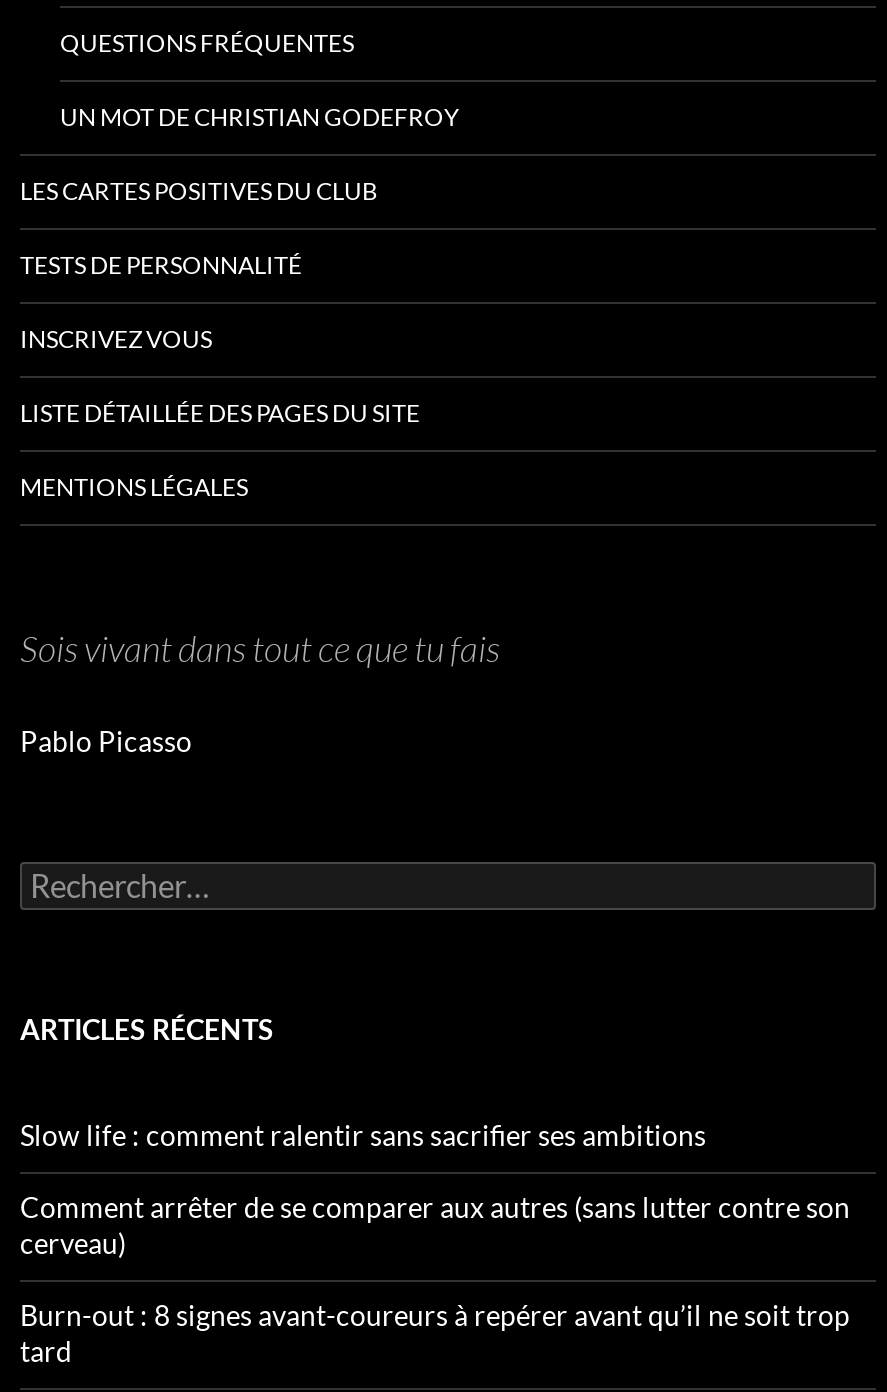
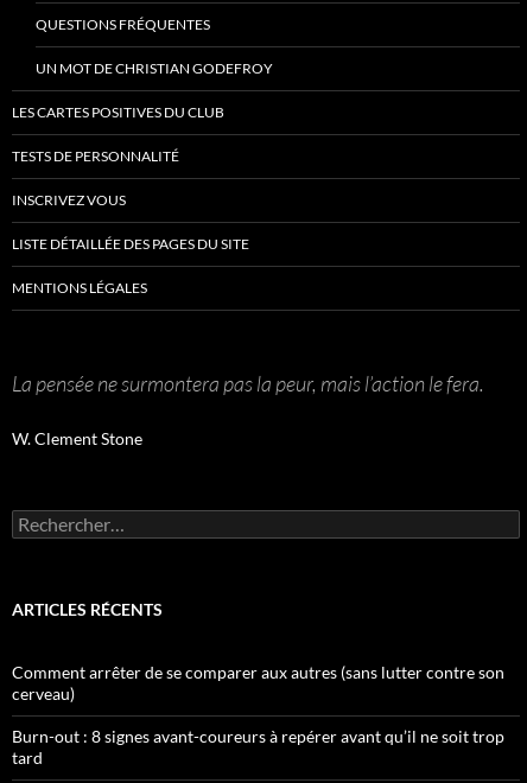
[20,626,500,670] Sois vivant dans tout ce que tu fais -> [12,370,484,396] La pensée ne surmontera pas la peur, mais l’action le fera.
[20,724,192,758] Pablo Picasso -> [12,428,142,448] W. Clement Stone
[20,1118,706,1152] Slow life : comment ralentir sans sacrifier ses ambitions -> none

